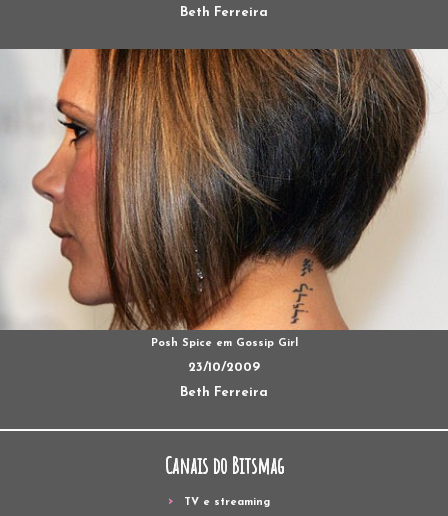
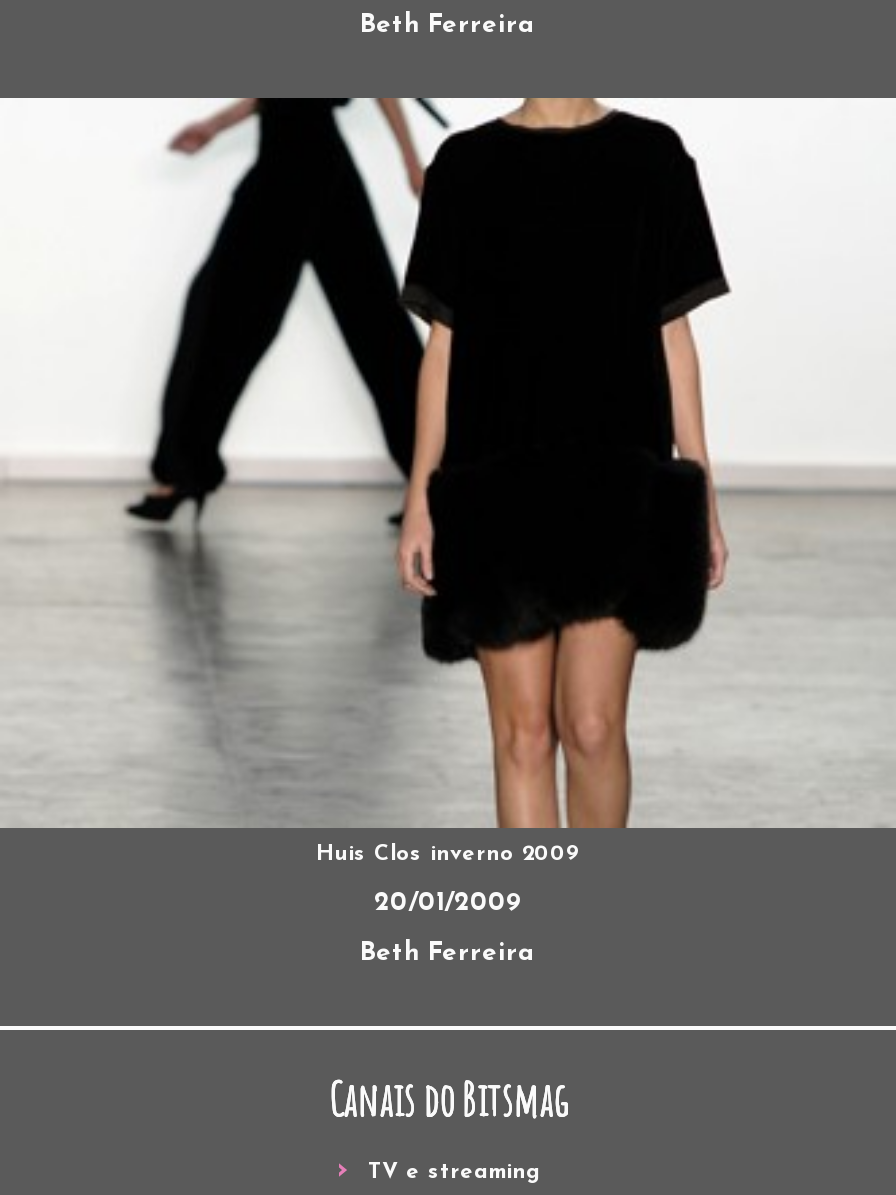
[3,48,445,349] [image] | Posh Spice em Gossip Girl -> [6,96,890,865] [image] | Huis Clos inverno 2009
[188,361,260,374] 23/10/2009 -> [374,889,522,915] 20/01/2009

